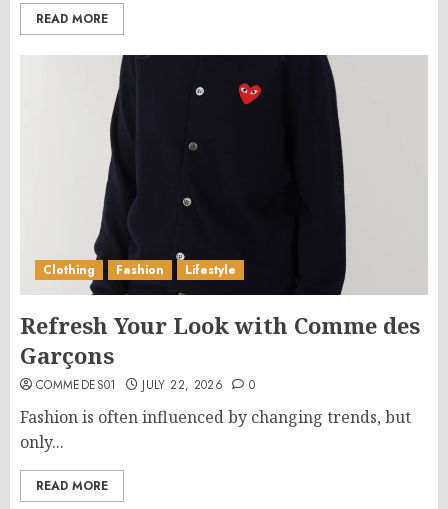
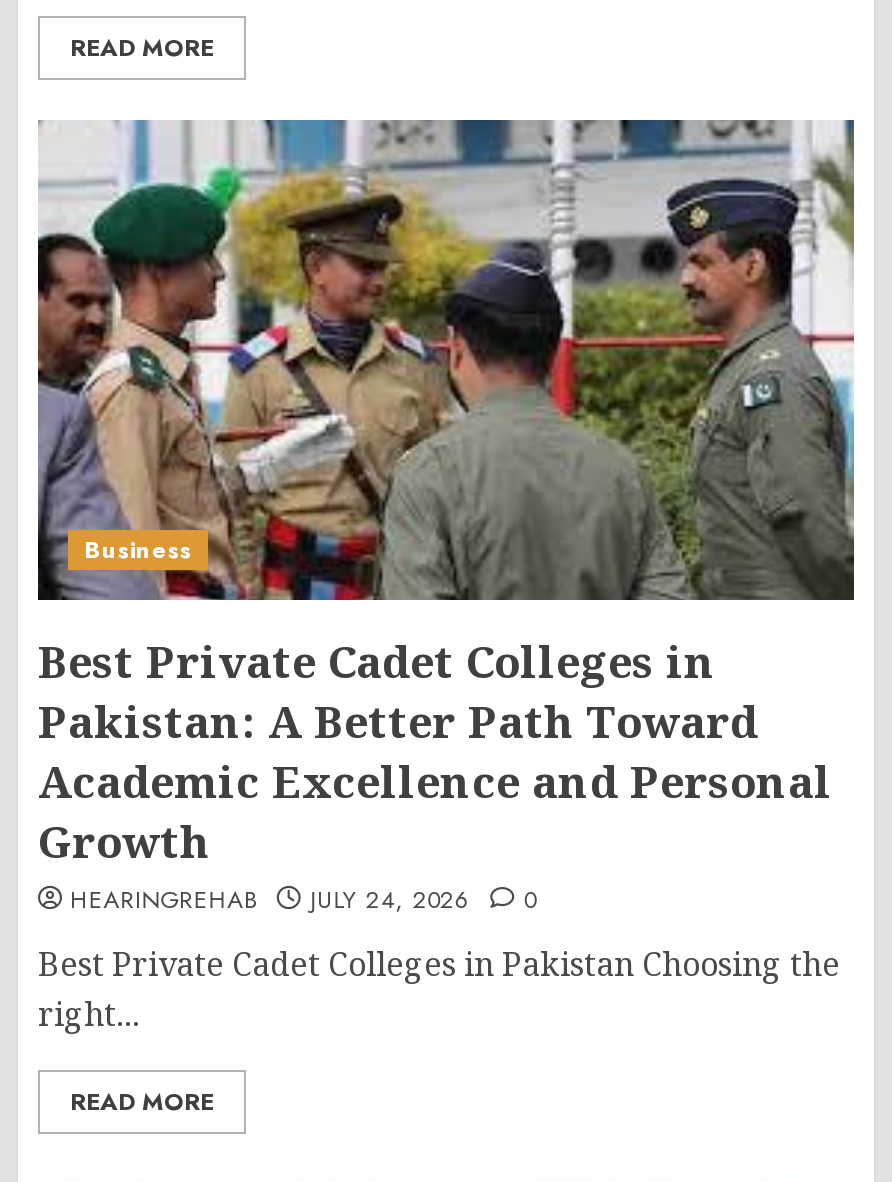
[20,54,428,295] [image] | Clothing | Fashion | Lifestyle -> [36,118,856,602] [image] | Business
[20,310,420,394] Refresh Your Look with Comme des | Garçons | COMMEDES01 | JULY 22, 2026 -> [38,630,832,918] Best Private Cadet Colleges in | Pakistan: A Better Path Toward | Academic Excellence and Personal | Growth | HEARINGREHAB | JULY 24, 2026
[20,406,411,453] Fashion is often influenced by changing trends, but | only... -> [38,942,840,1036] Best Private Cadet Colleges in Pakistan Choosing the | right...

